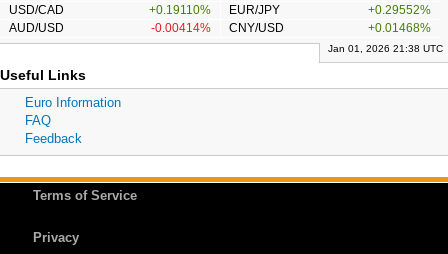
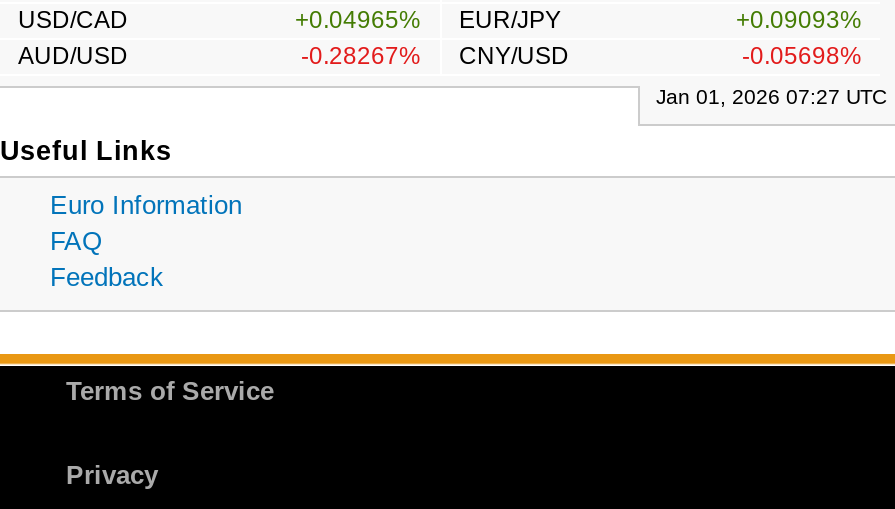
[148,3,280,17] +0.19110% EUR/JPY -> [295,6,561,34] +0.04965% EUR/JPY
[368,3,431,17] +0.29552% -> [736,6,862,34] +0.09093%
[150,21,284,35] -0.00414% CNY/USD -> [301,42,569,70] -0.28267% CNY/USD
[368,21,431,35] +0.01468% -> [742,42,862,70] -0.05698%
[328,43,443,54] Jan 01, 2026 21:38 UTC -> [656,86,886,108] Jan 01, 2026 07:27 UTC

